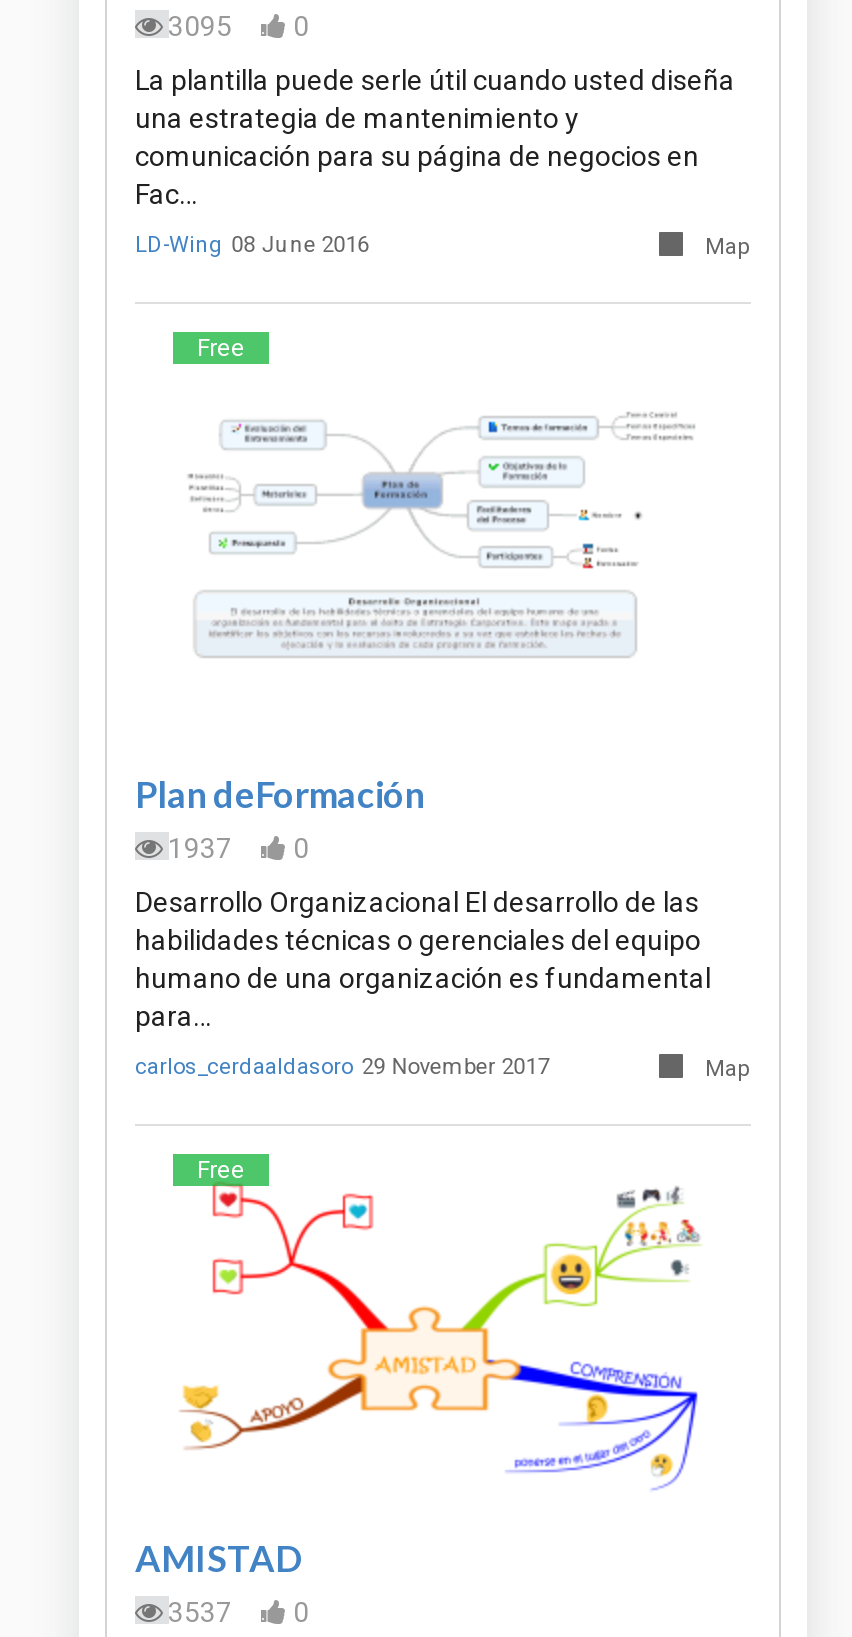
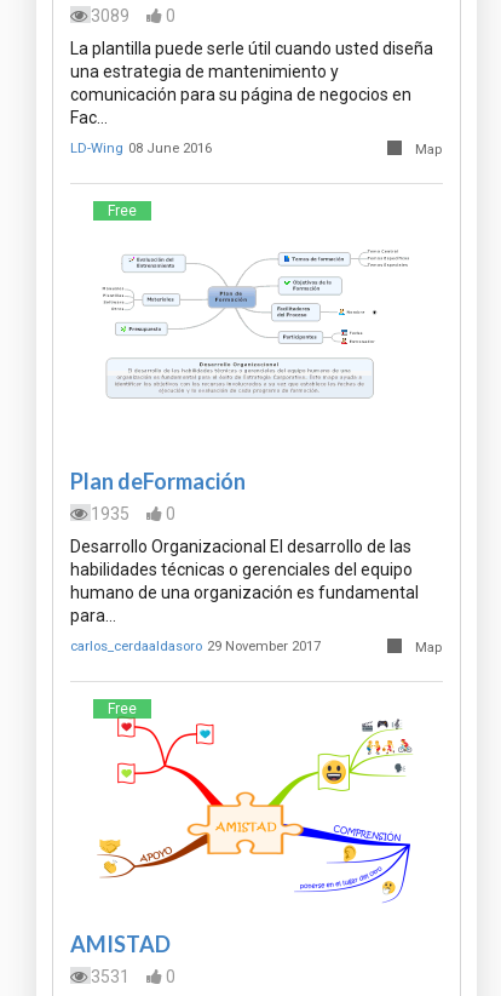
[168,10,309,42] 3095 0 -> [90,6,175,25] 3089 0
[168,832,309,864] 1937 0 -> [90,504,175,523] 1935 0
[168,1596,309,1628] 3537 0 -> [90,967,175,986] 3531 0

